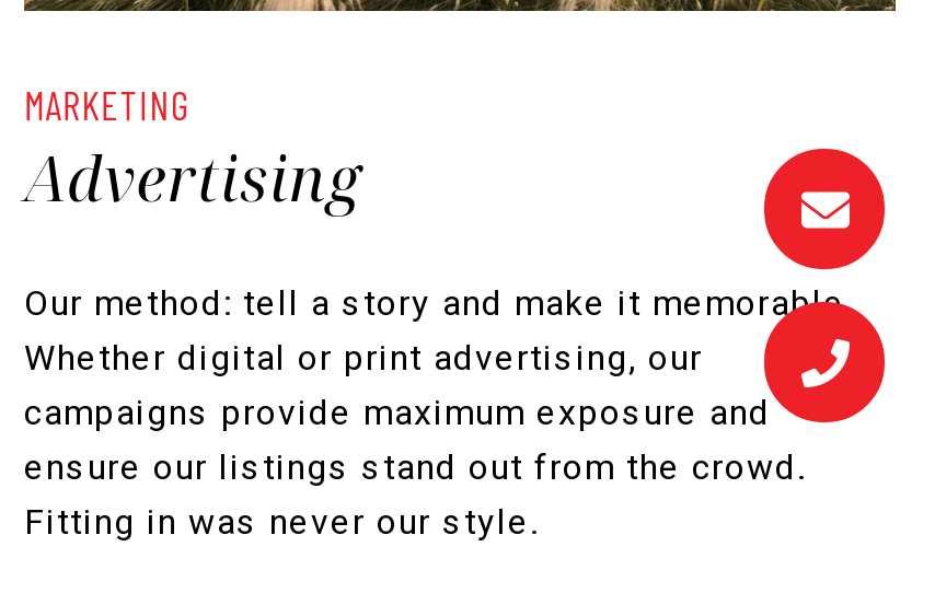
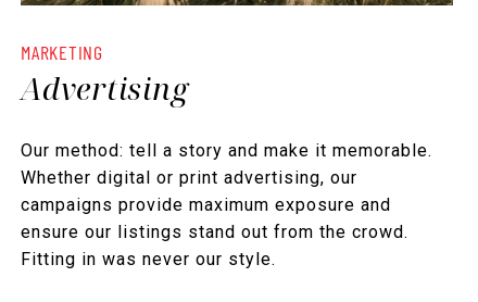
[762,147,887,271] [image] -> none
[762,313,887,425] [image] -> none

